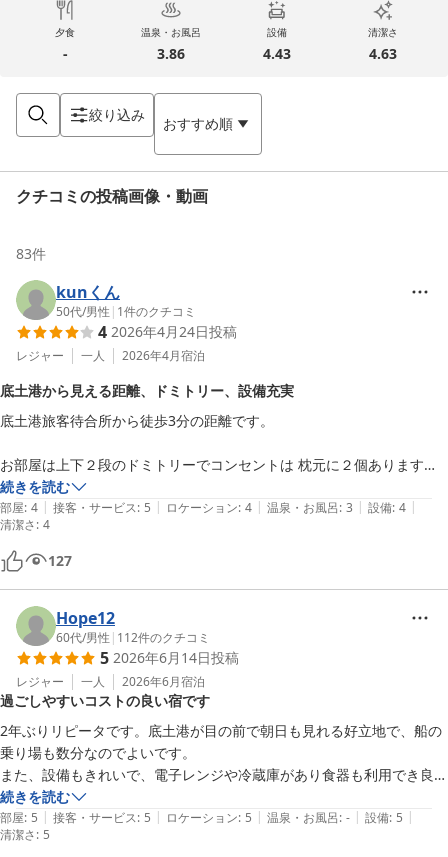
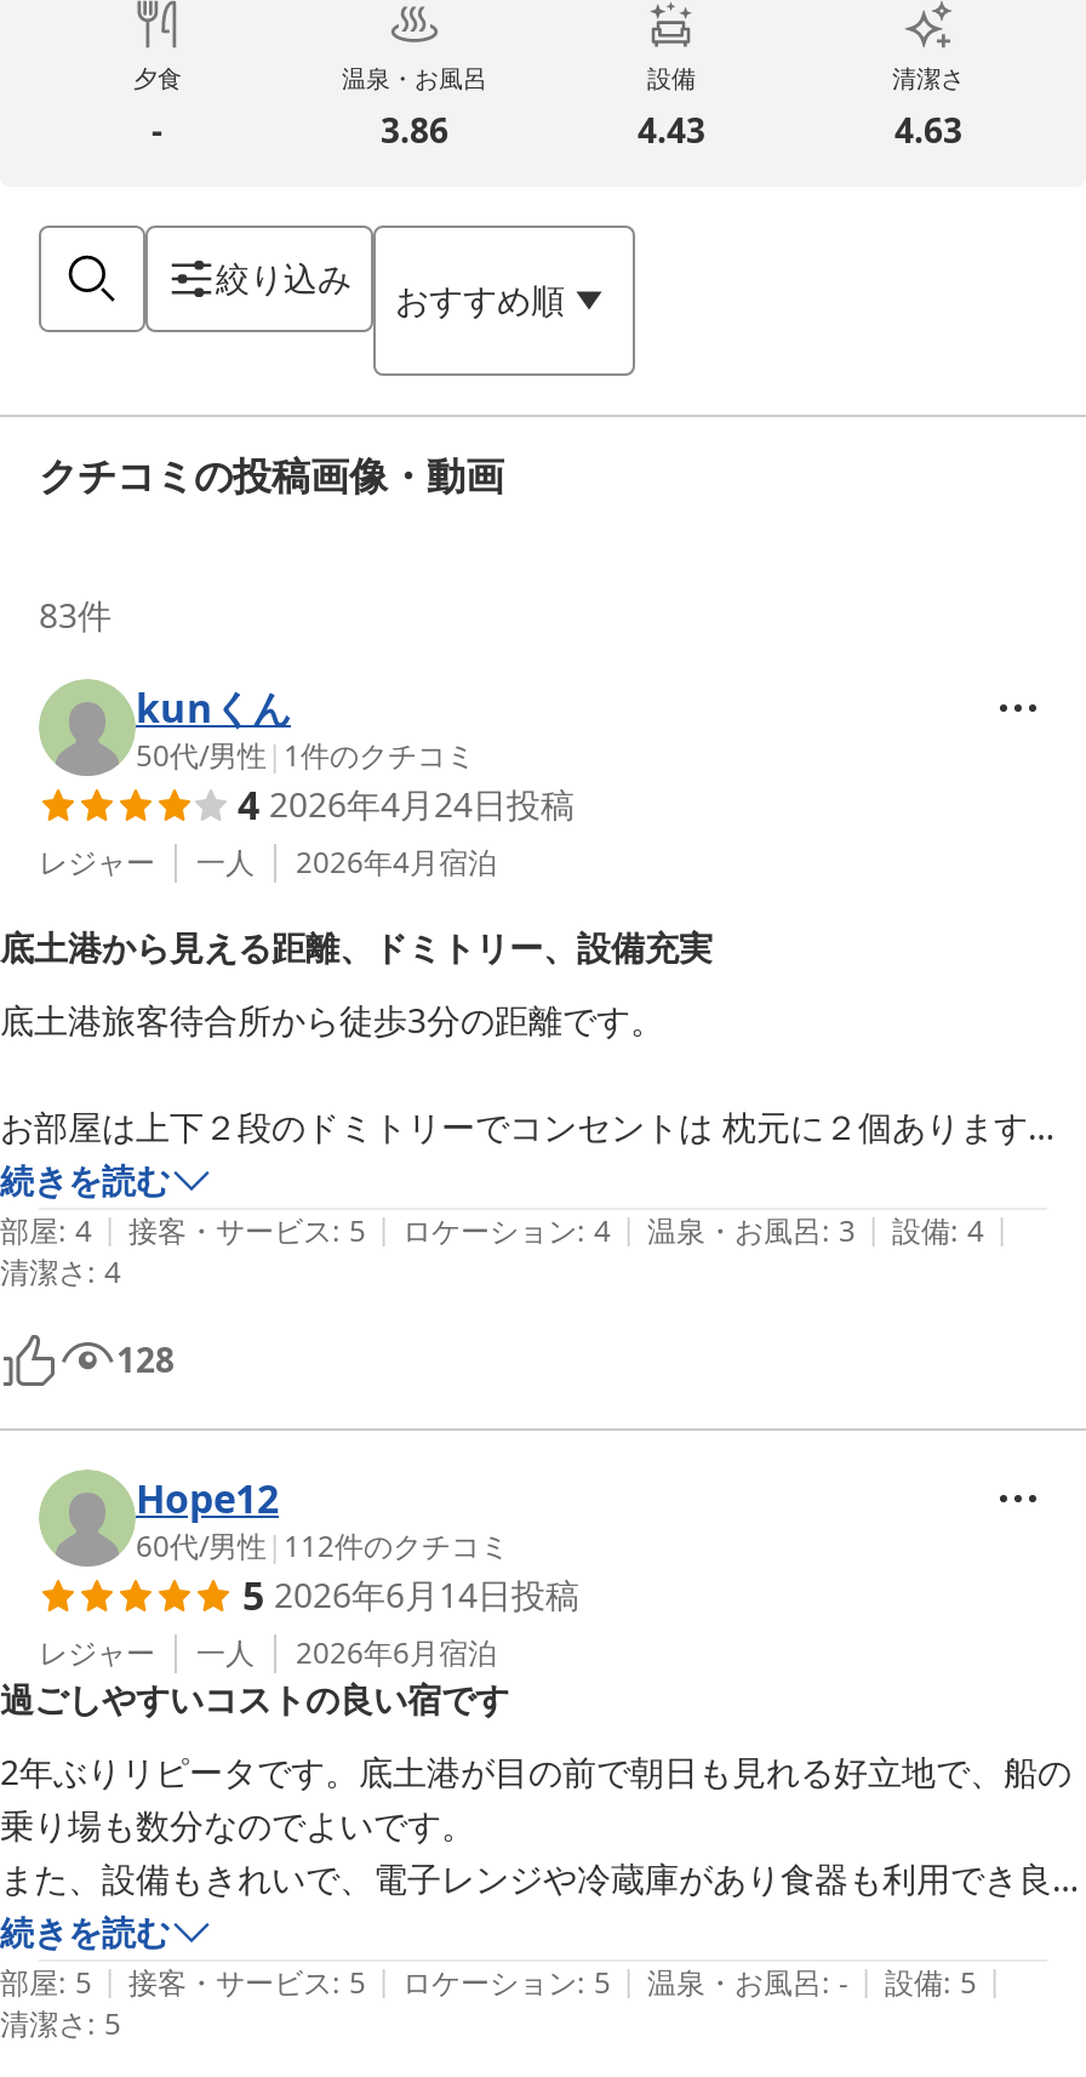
[48,551,72,570] 127 -> [116,1336,175,1382] 128

